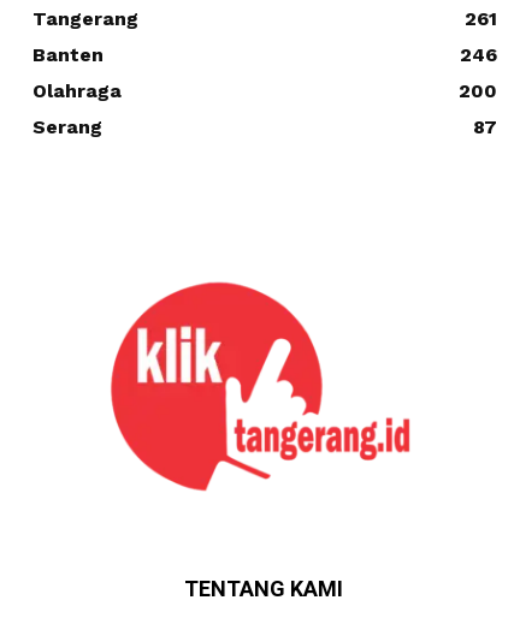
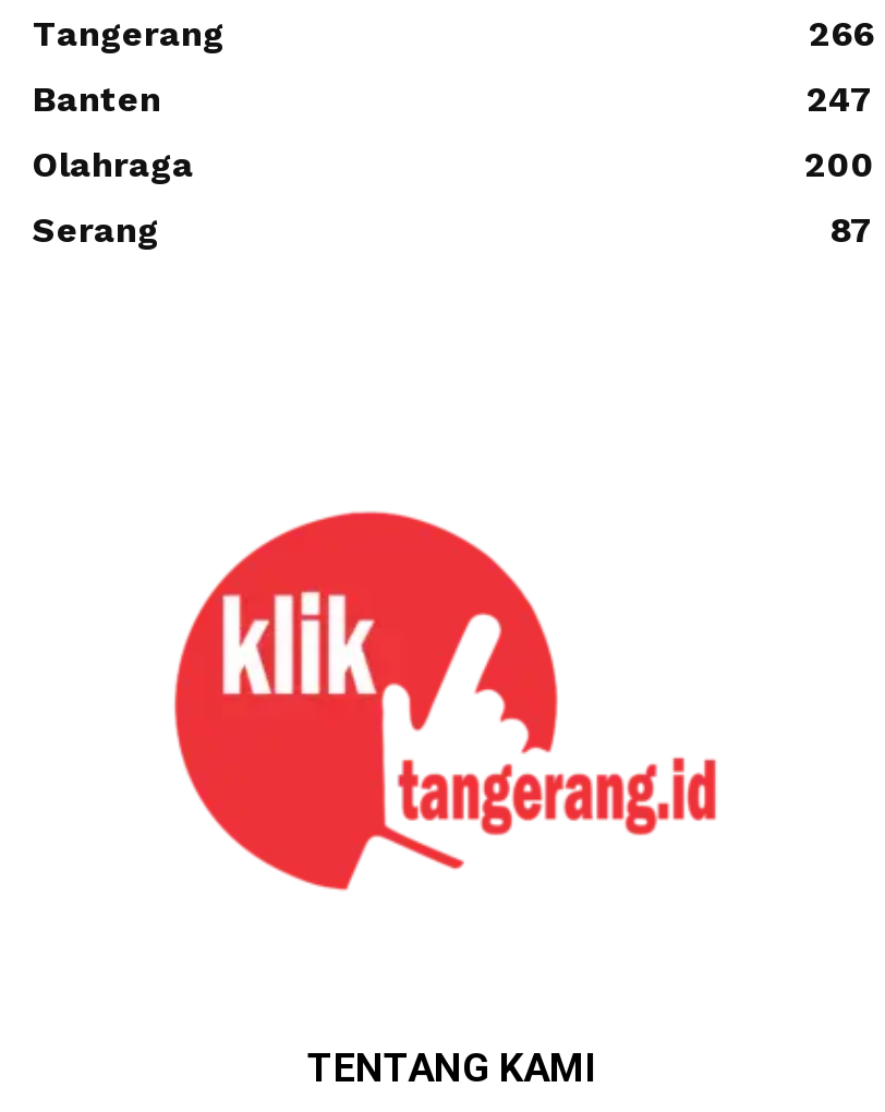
[465,8,497,30] 261 -> [809,13,874,54] 266
[460,44,497,66] 246 -> [807,78,874,119] 247

